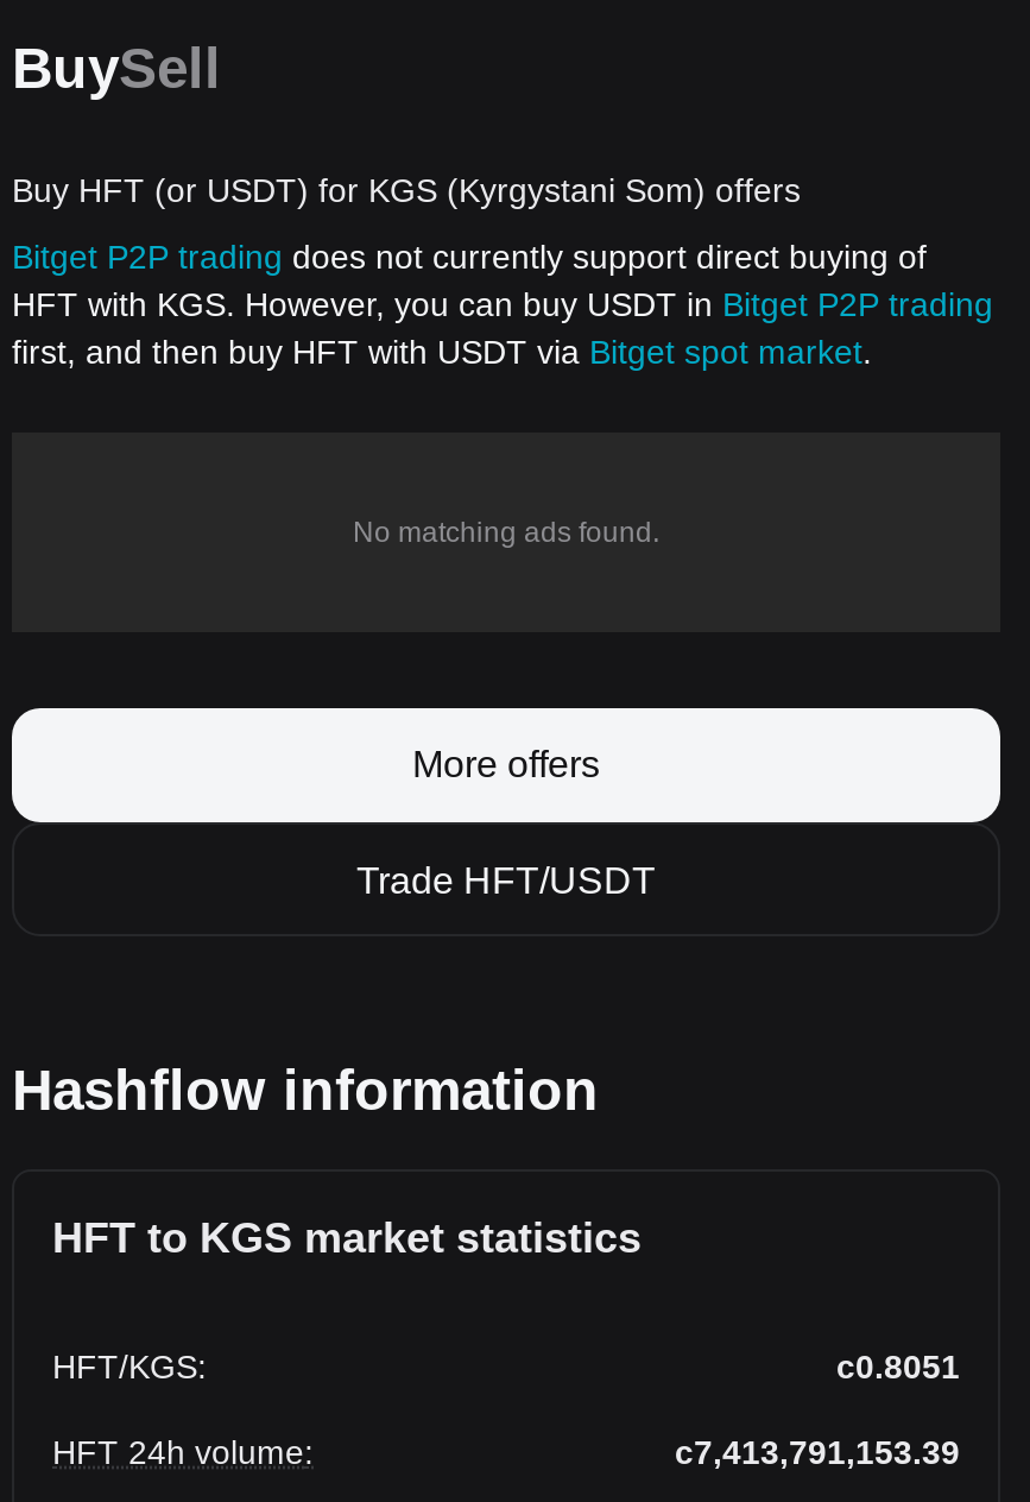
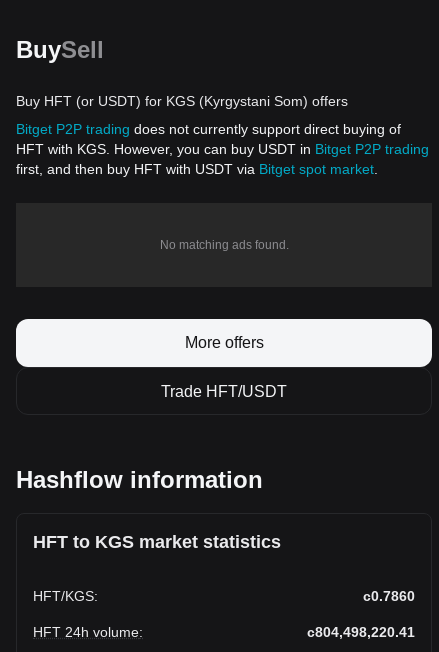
[836,1348,960,1386] с0.8051 -> [363,588,415,604] с0.7860
[675,1433,960,1471] с7,413,791,153.39 -> [307,624,415,640] с804,498,220.41

